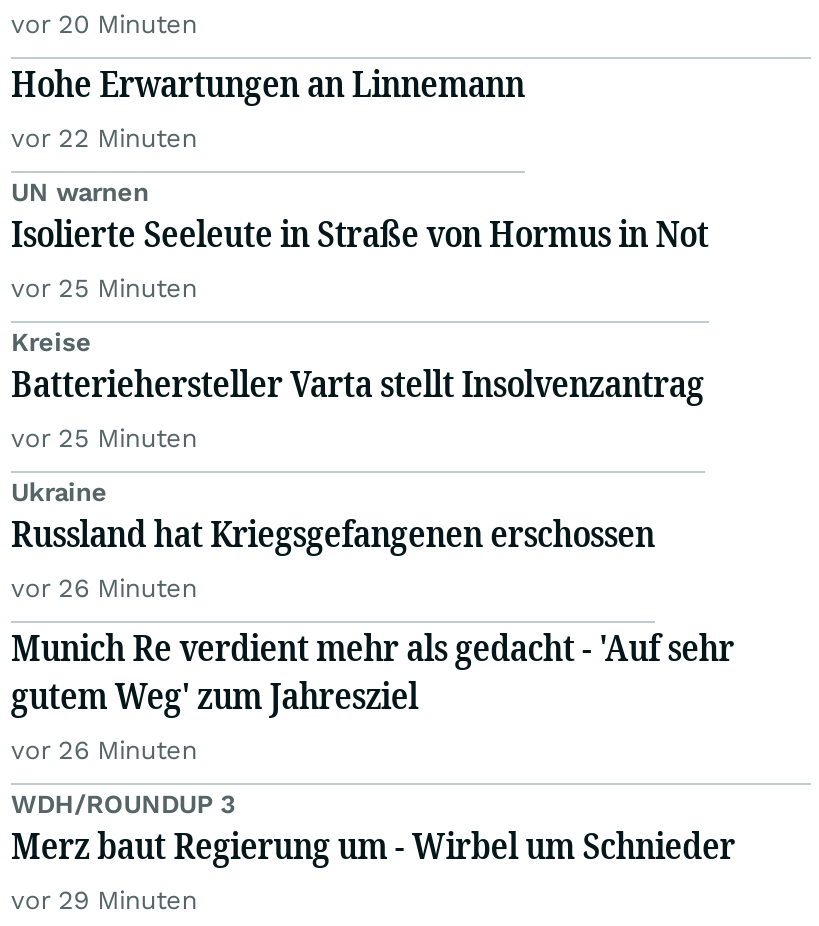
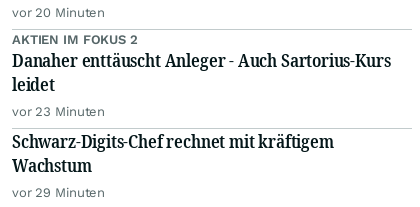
[11,60,735,870] Hohe Erwartungen an Linnemann | vor 22 Minuten | UN warnen | Isolierte Seeleute in Straße von Hormus in Not | vor 25 Minuten | Kreise | Batteriehersteller Varta stellt Insolvenzantrag | vor 25 Minuten | Ukraine | Russland hat Kriegsgefangenen erschossen | vor 26 Minuten | Munich Re verdient mehr als gedacht - 'Auf sehr | gutem Weg' zum Jahresziel | vor 26 Minuten | WDH/ROUNDUP 3 | Merz baut Regierung um - Wirbel um Schnieder -> [12,32,390,177] AKTIEN IM FOKUS 2 | Danaher enttäuscht Anleger - Auch Sartorius-Kurs | leidet | vor 23 Minuten | Schwarz-Digits-Chef rechnet mit kräftigem | Wachstum

